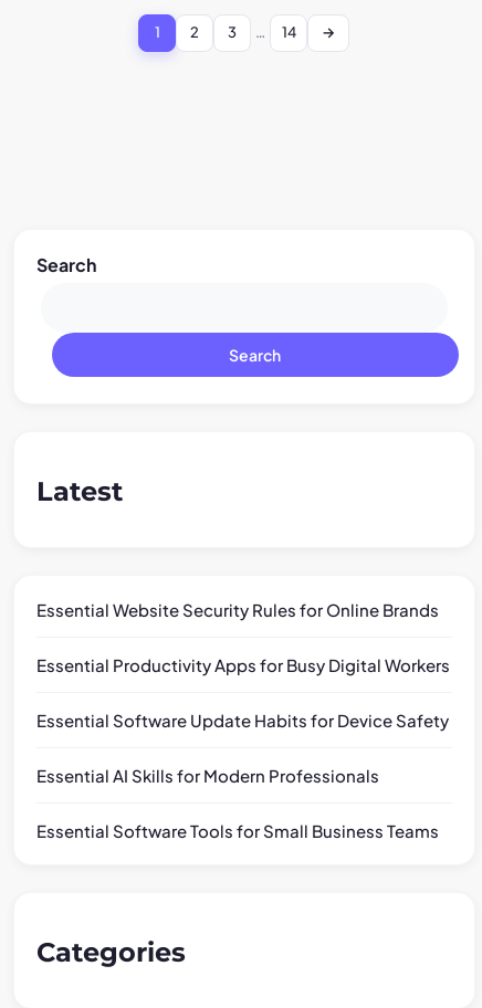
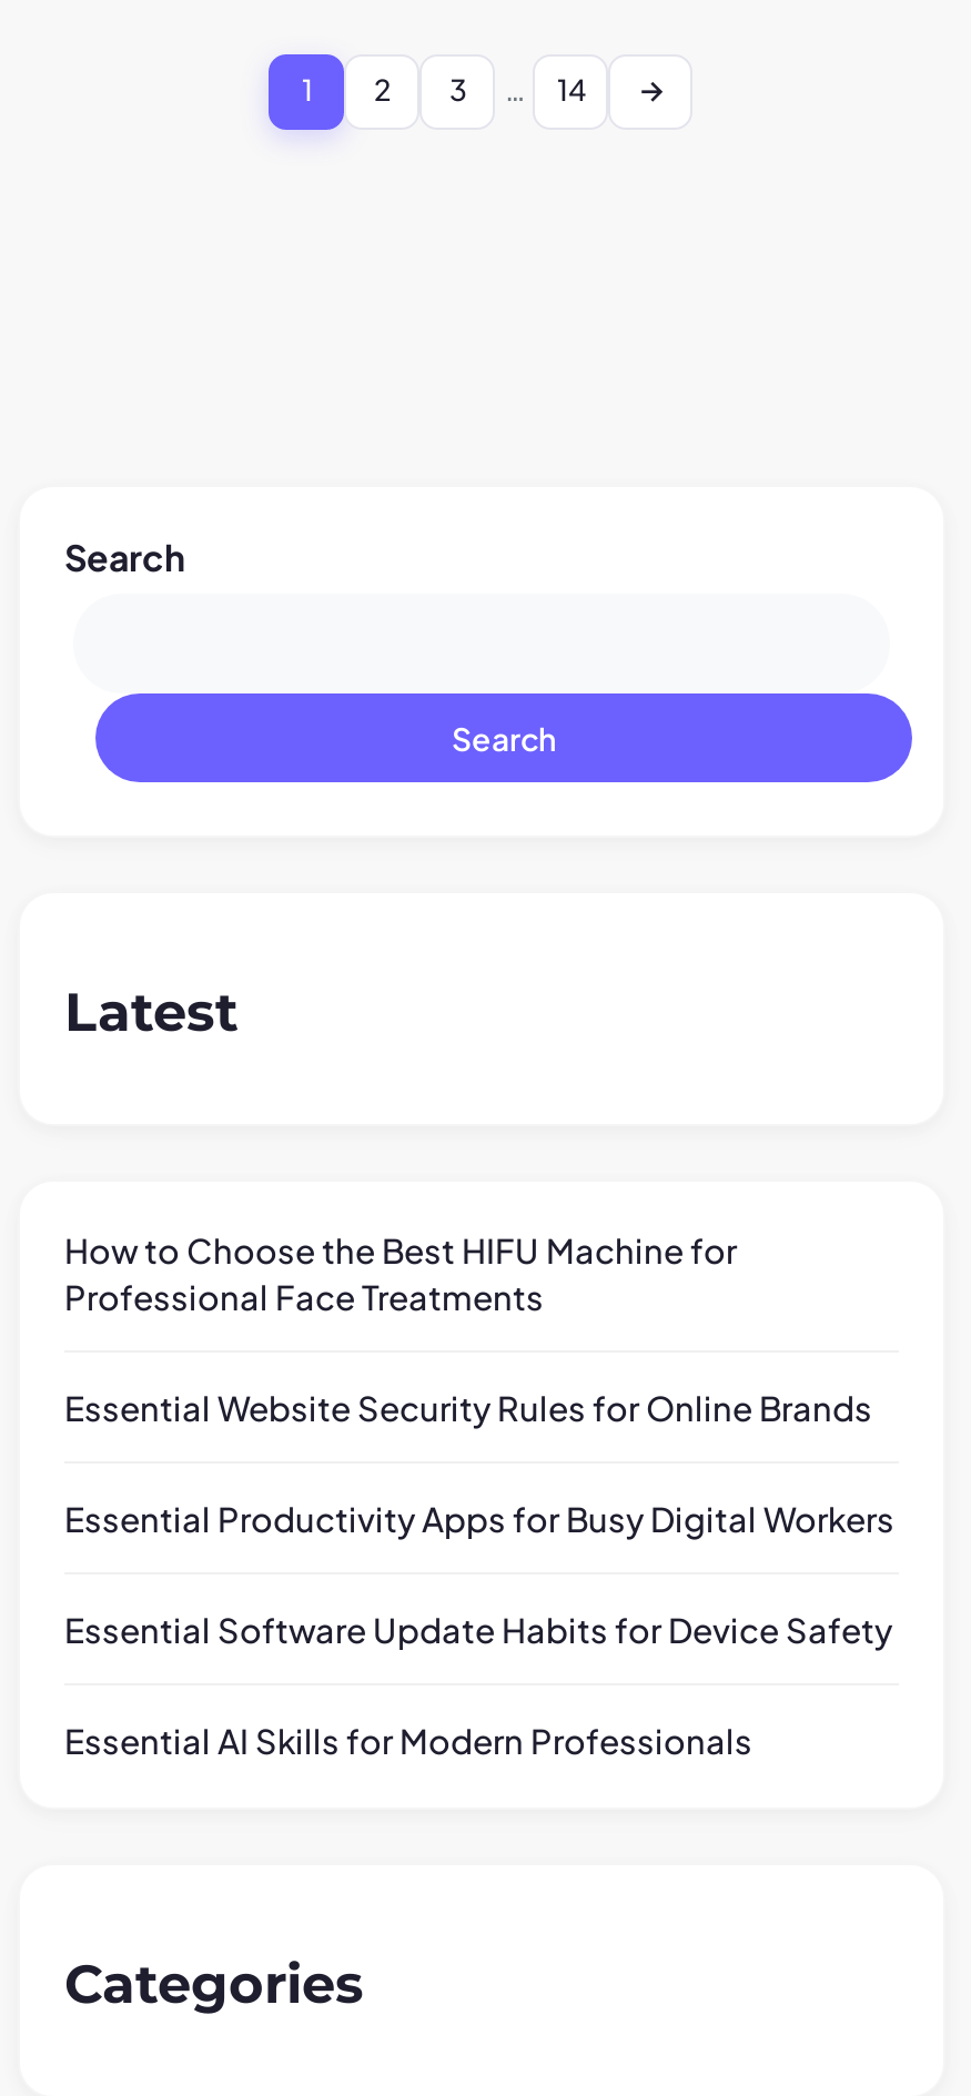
none -> [64,1227,737,1316] How to Choose the Best HIFU Machine for | Professional Face Treatments
moved [36,599,450,785] -> [64,1385,894,1760]: Essential Website Security Rules for Online Brands | Essential Productivity Apps for Busy Digital Workers | Essential Software Update Habits for Device Safety | Essential AI Skills for Modern Professionals
[36,820,439,841] Essential Software Tools for Small Business Teams -> none

